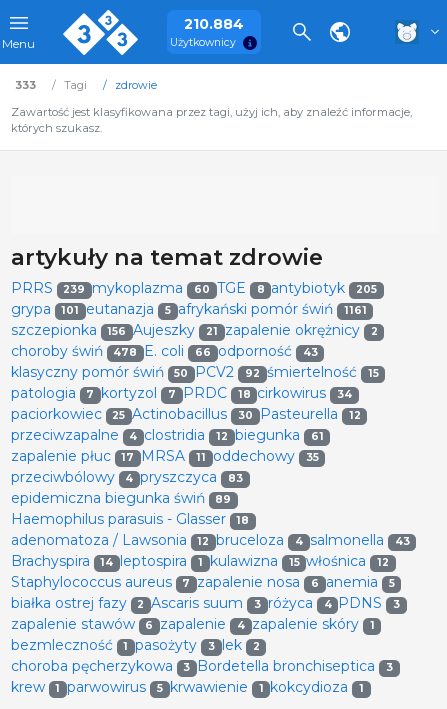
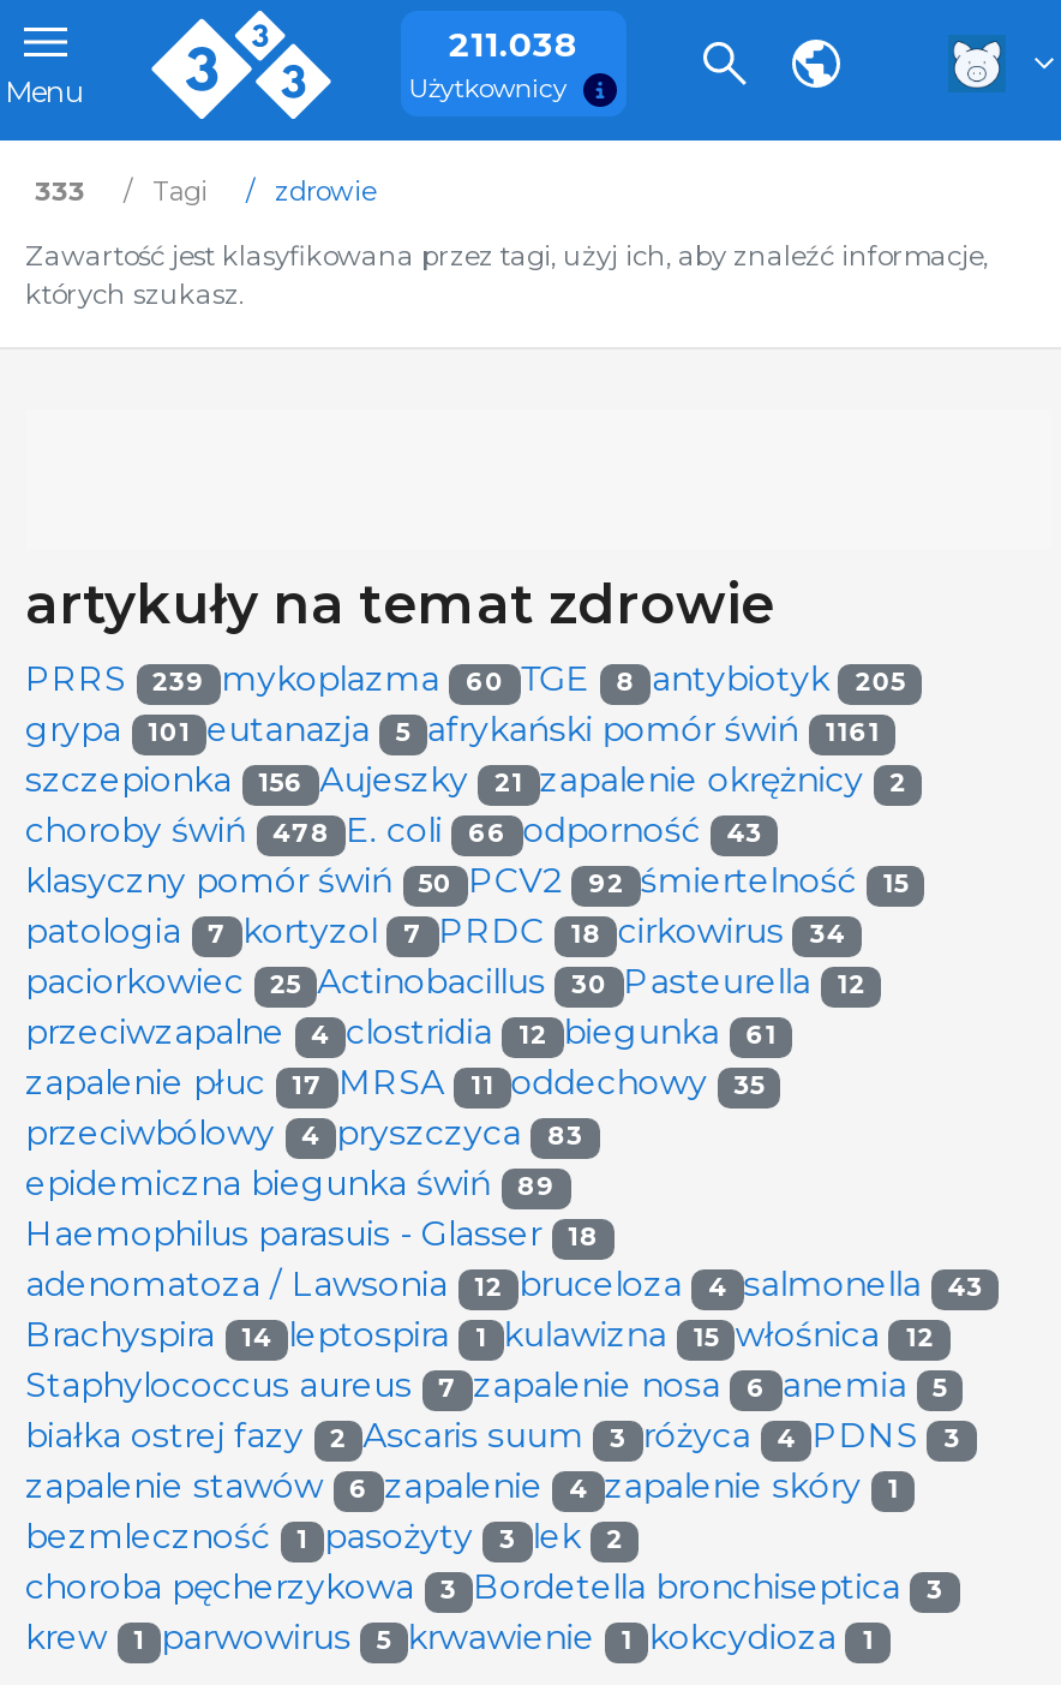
[184,14,244,32] 210.884 -> [448,22,578,65] 211.038

